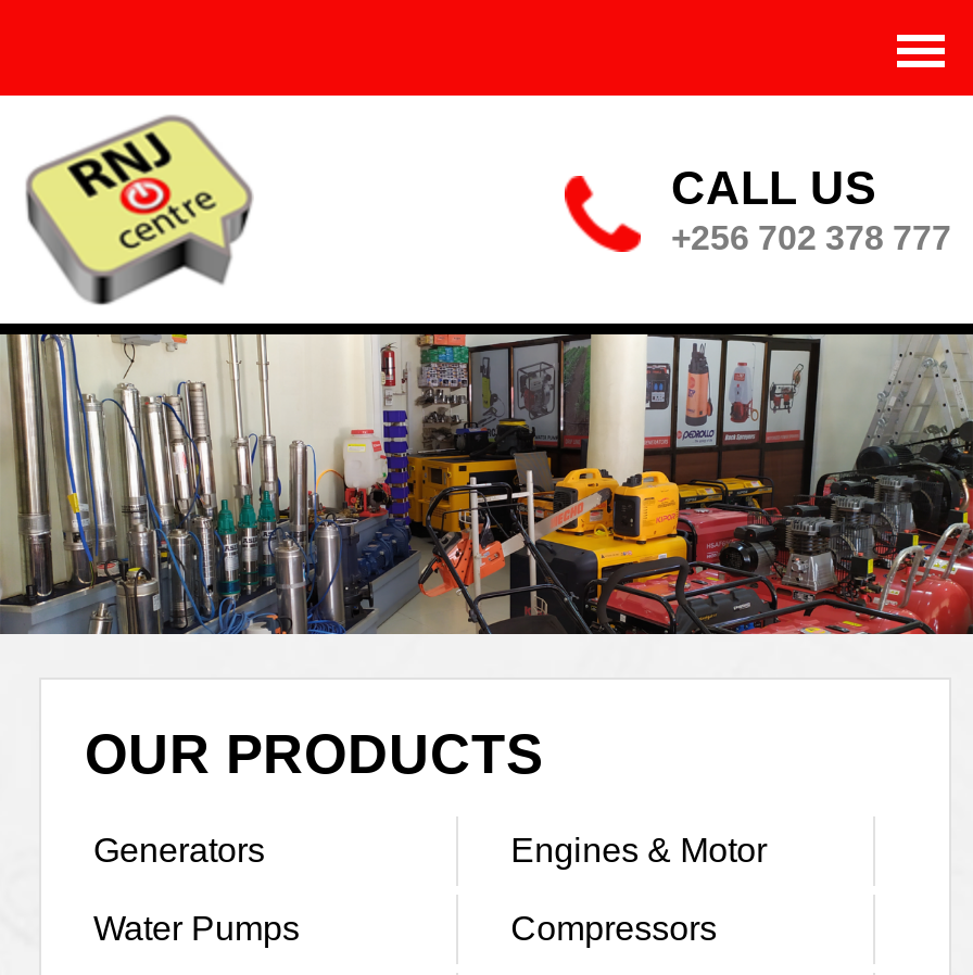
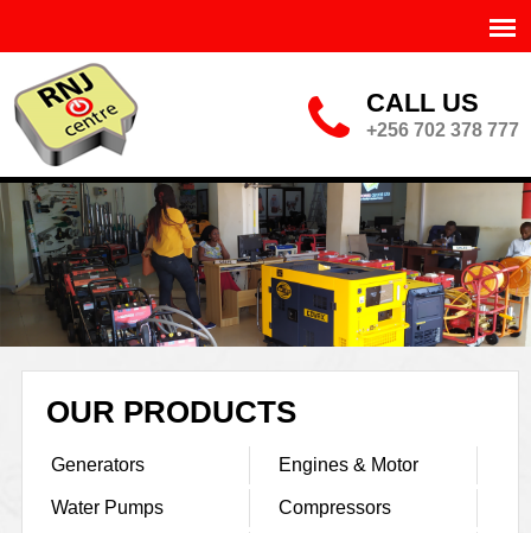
[7,332,966,636] [image] -> [4,182,527,348] [image]

